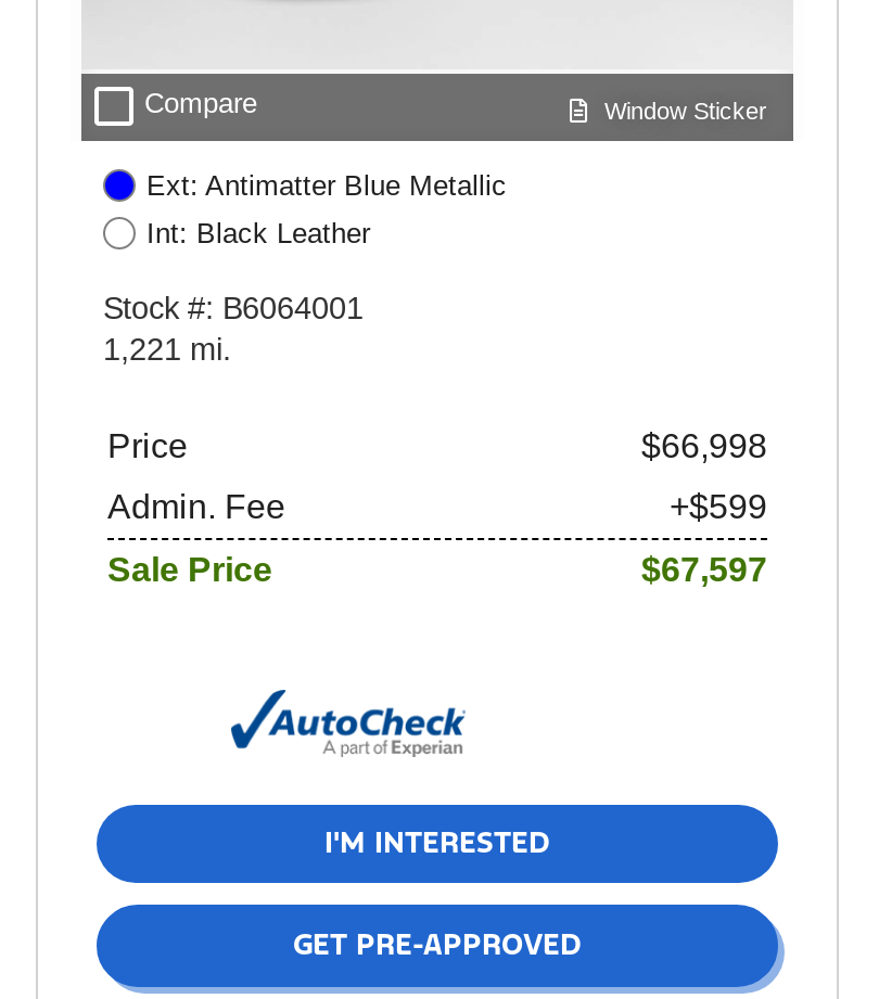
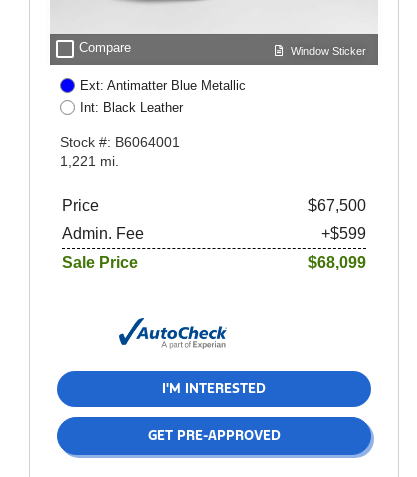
[641,426,767,463] $66,998 -> [308,196,366,213] $67,500
[641,550,767,587] $67,597 -> [308,253,366,270] $68,099

